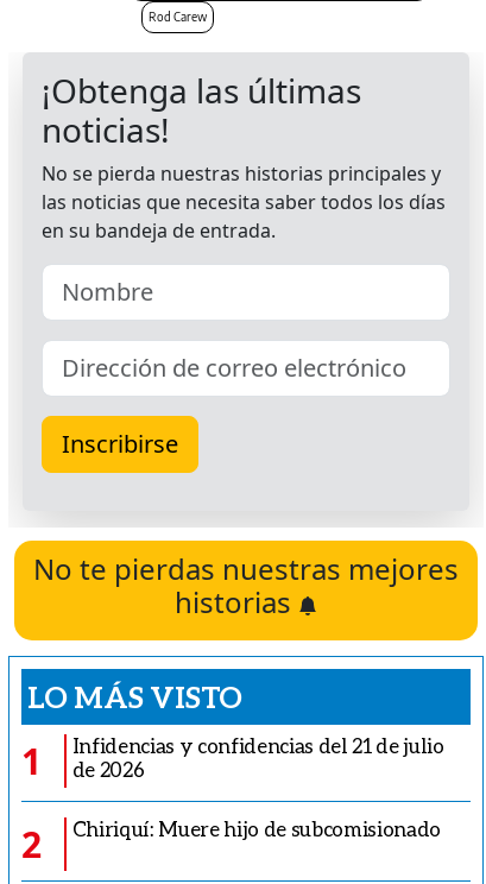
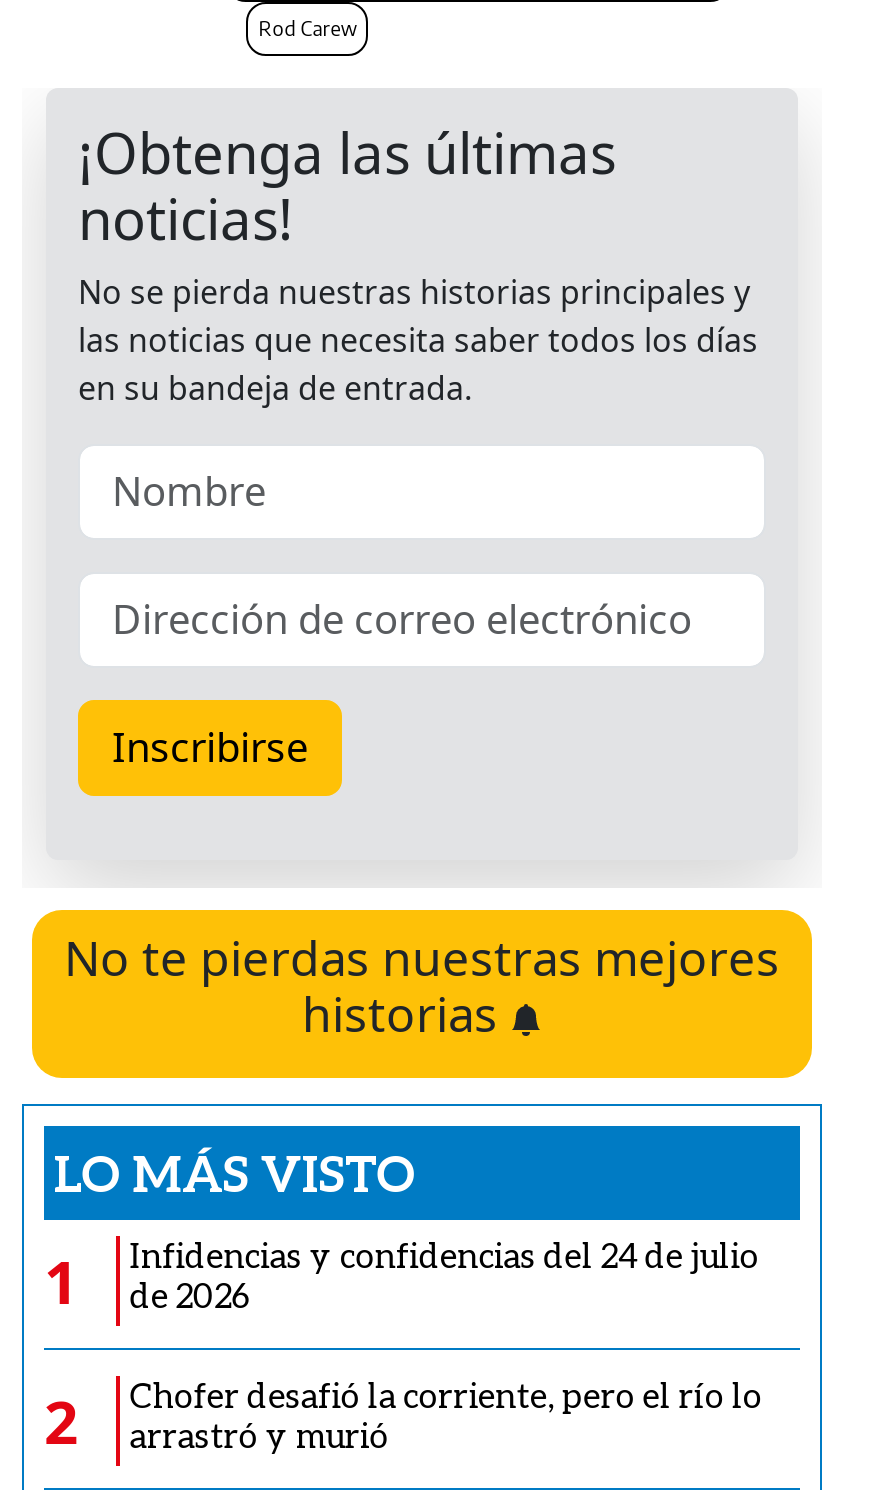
[72,733,444,758] Infidencias y confidencias del 21 de julio -> [130,1234,759,1276] Infidencias y confidencias del 24 de julio
[72,817,441,841] Chiriquí: Muere hijo de subcomisionado -> [130,1374,762,1456] Chofer desafió la corriente, pero el río lo | arrastró y murió

